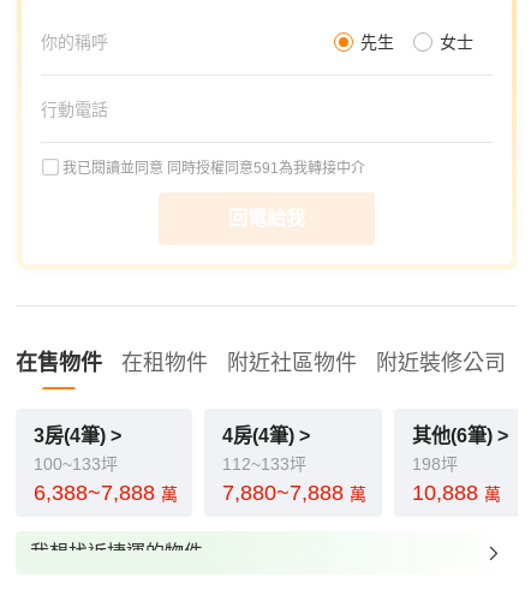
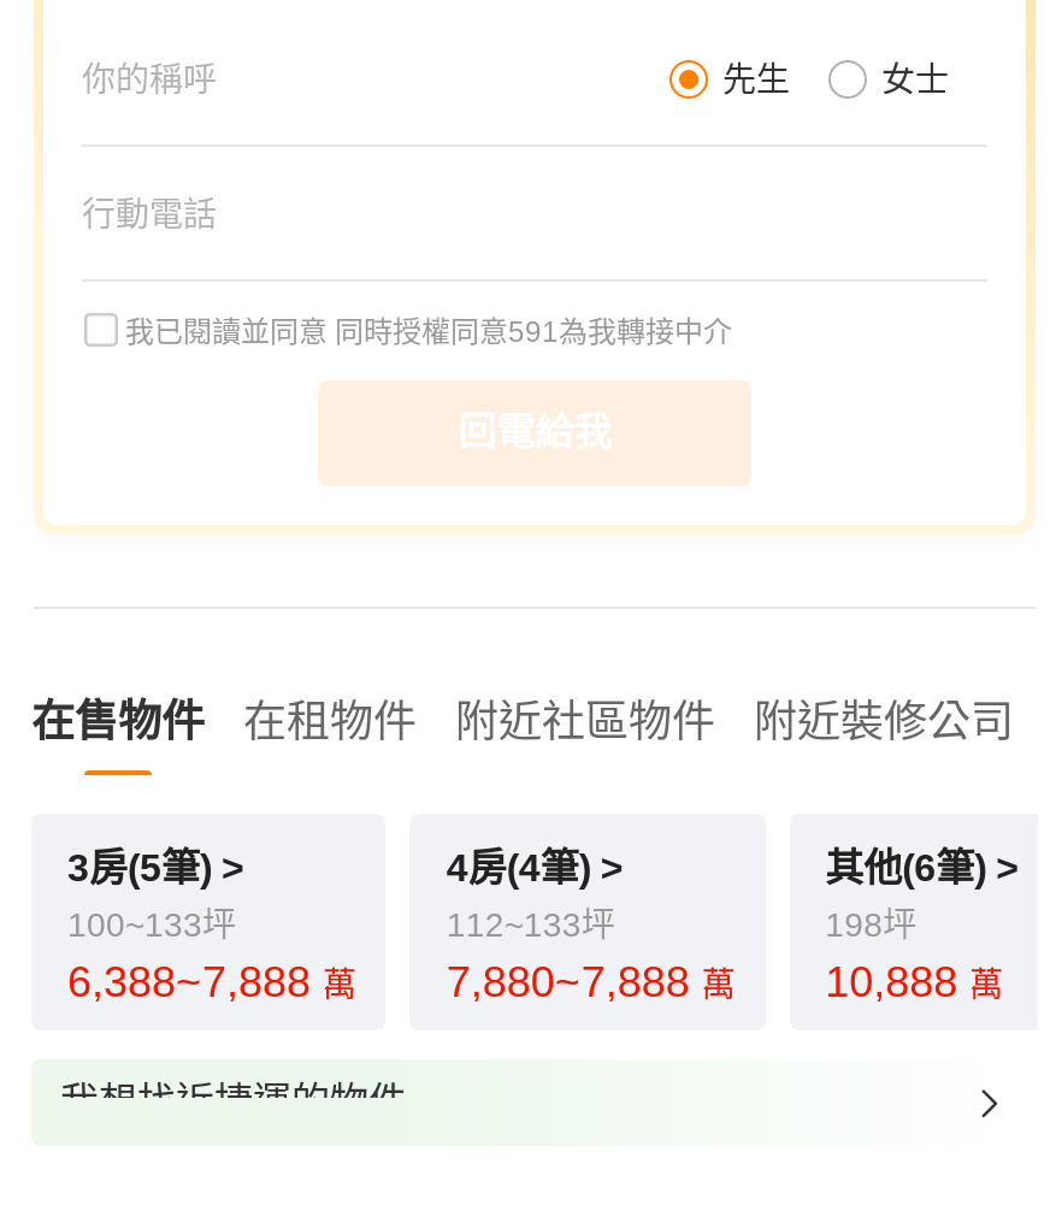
[34,425,121,446] 3房(4筆) > -> [67,847,243,888] 3房(5筆) >

